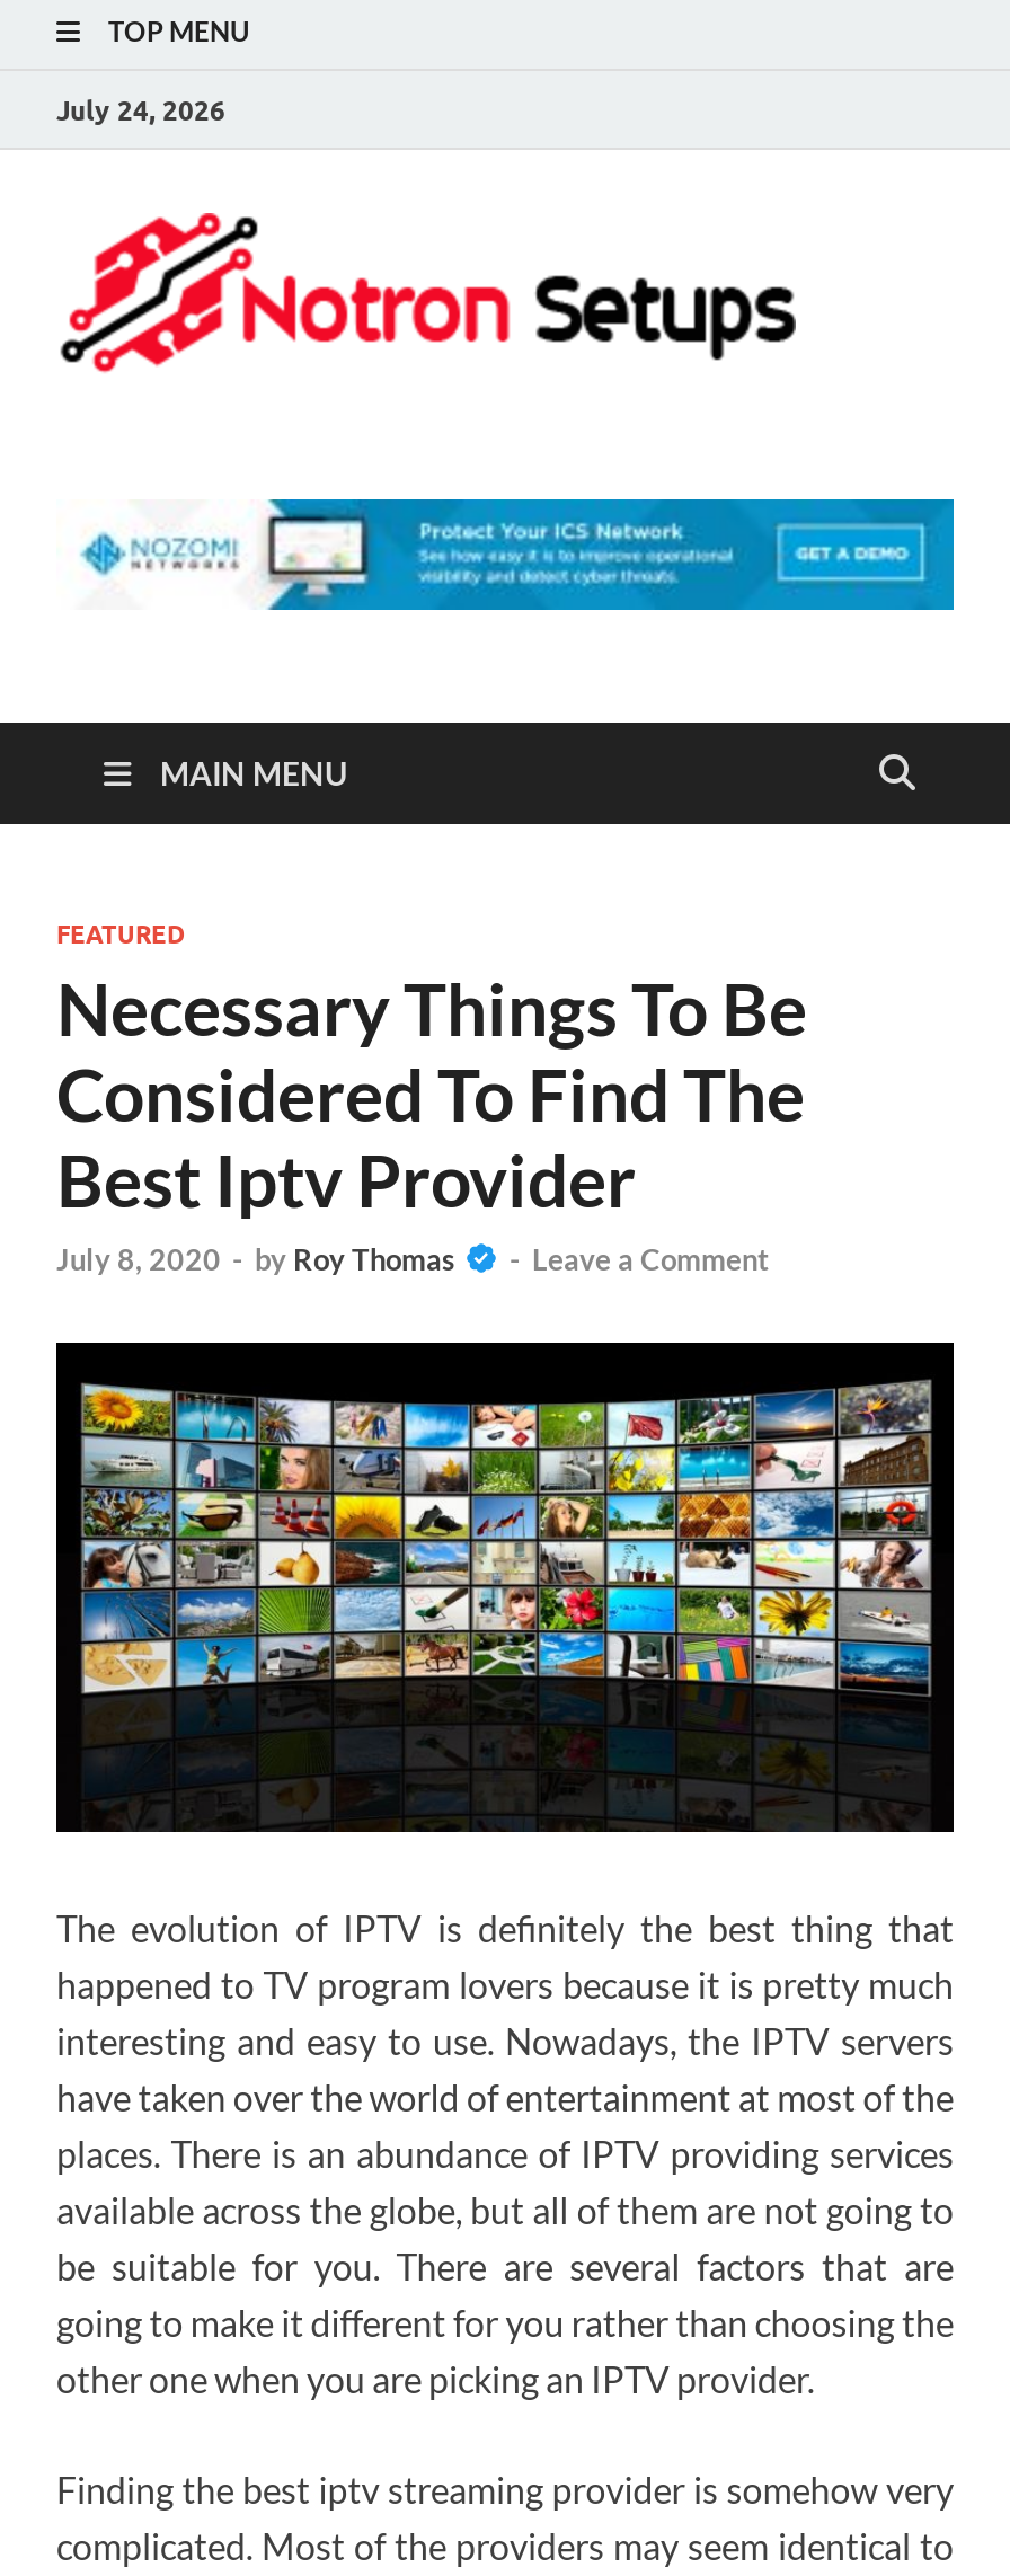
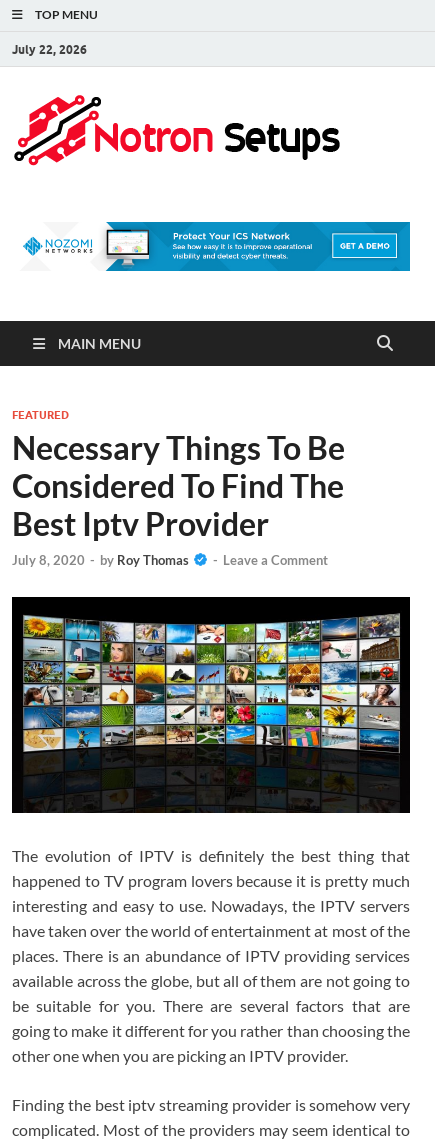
[56,92,225,126] July 24, 2026 -> [12,41,87,56] July 22, 2026

